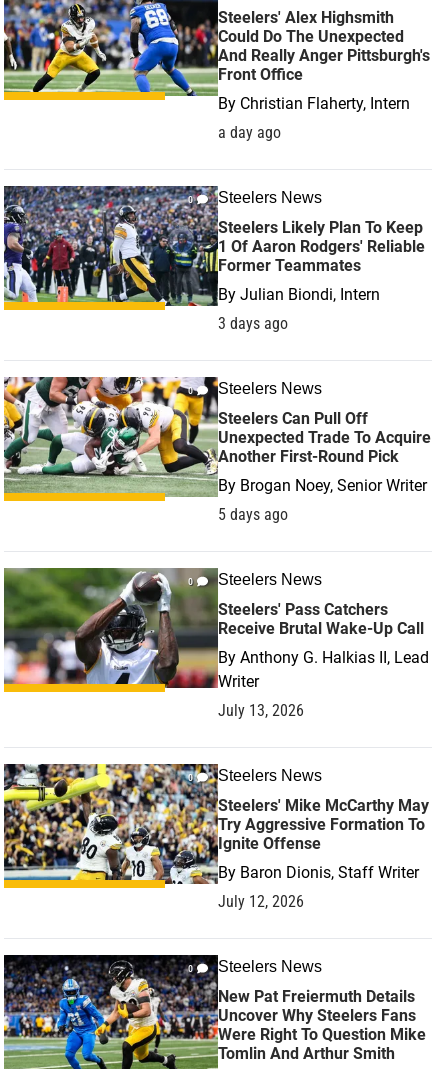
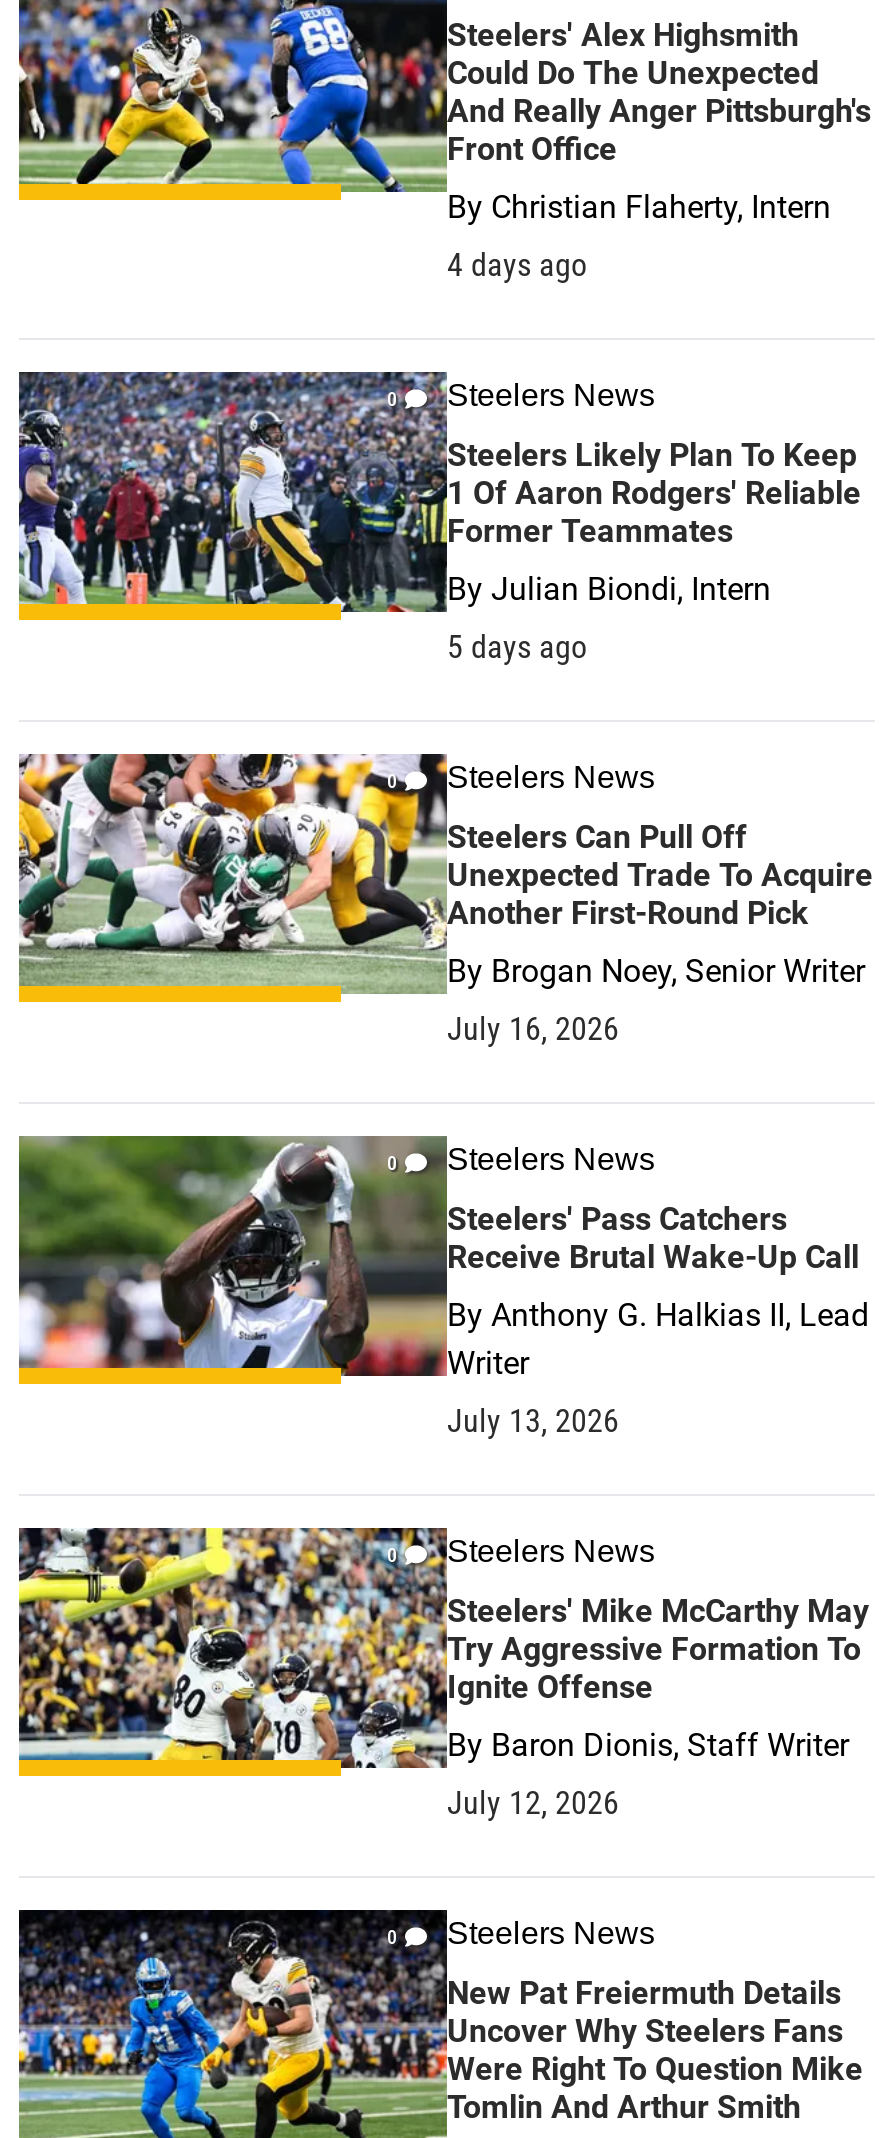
[218,123,281,142] a day ago -> [447,246,587,284] 4 days ago
[218,314,288,333] 3 days ago -> [447,628,587,666] 5 days ago
[218,505,288,524] 5 days ago -> [447,1010,619,1048] July 16, 2026

